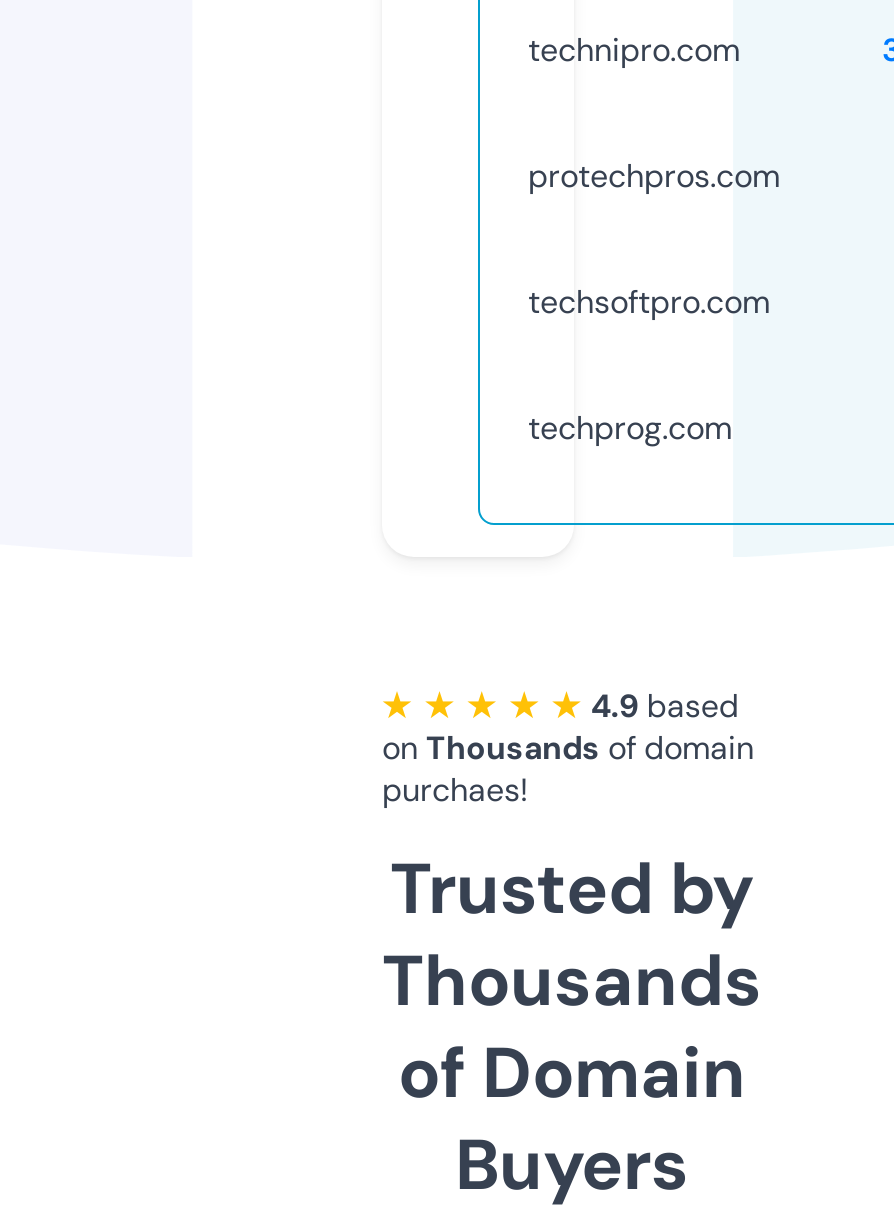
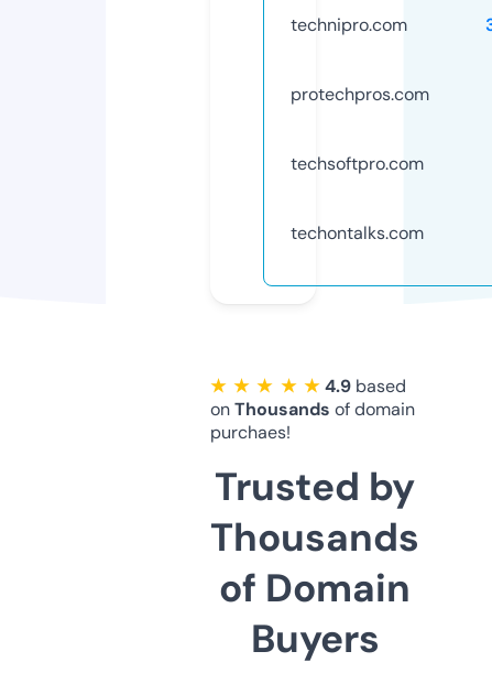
[528,407,732,449] techprog.com -> [291,221,424,244] techontalks.com

